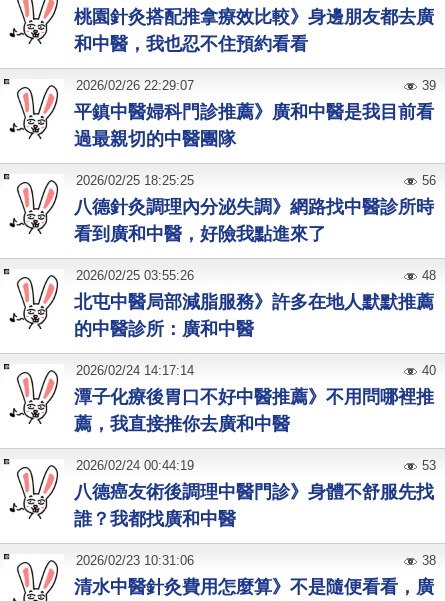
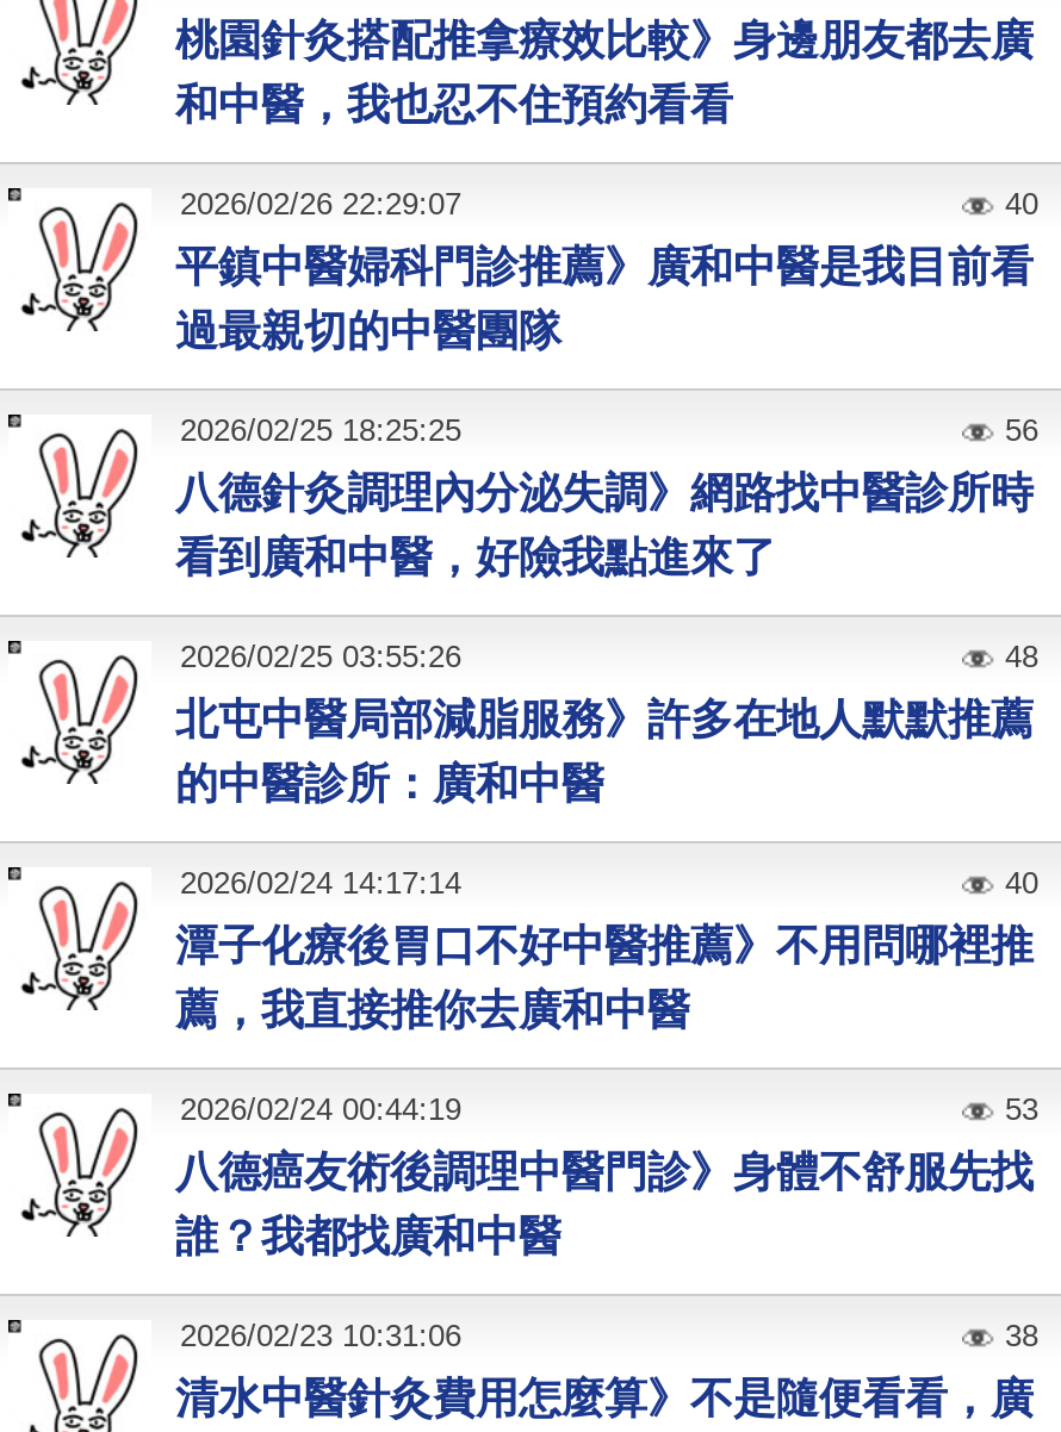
[422,78,436,93] 39 -> [1005,186,1038,222] 40

